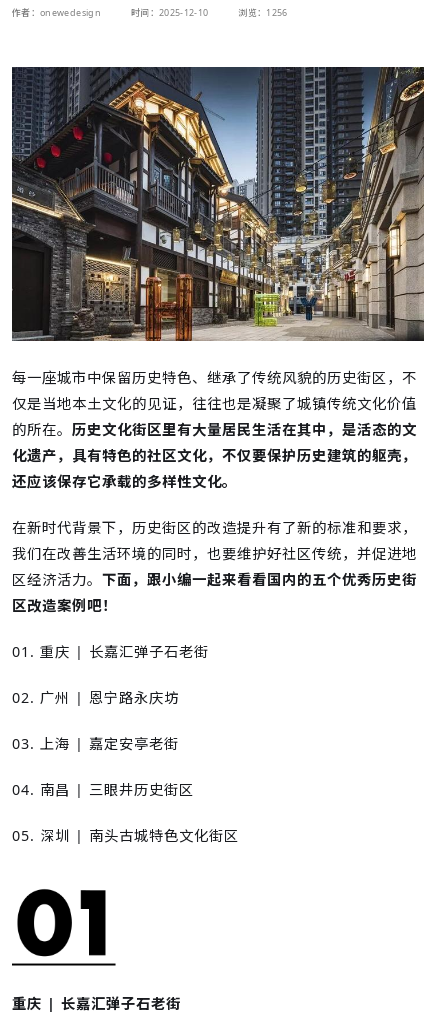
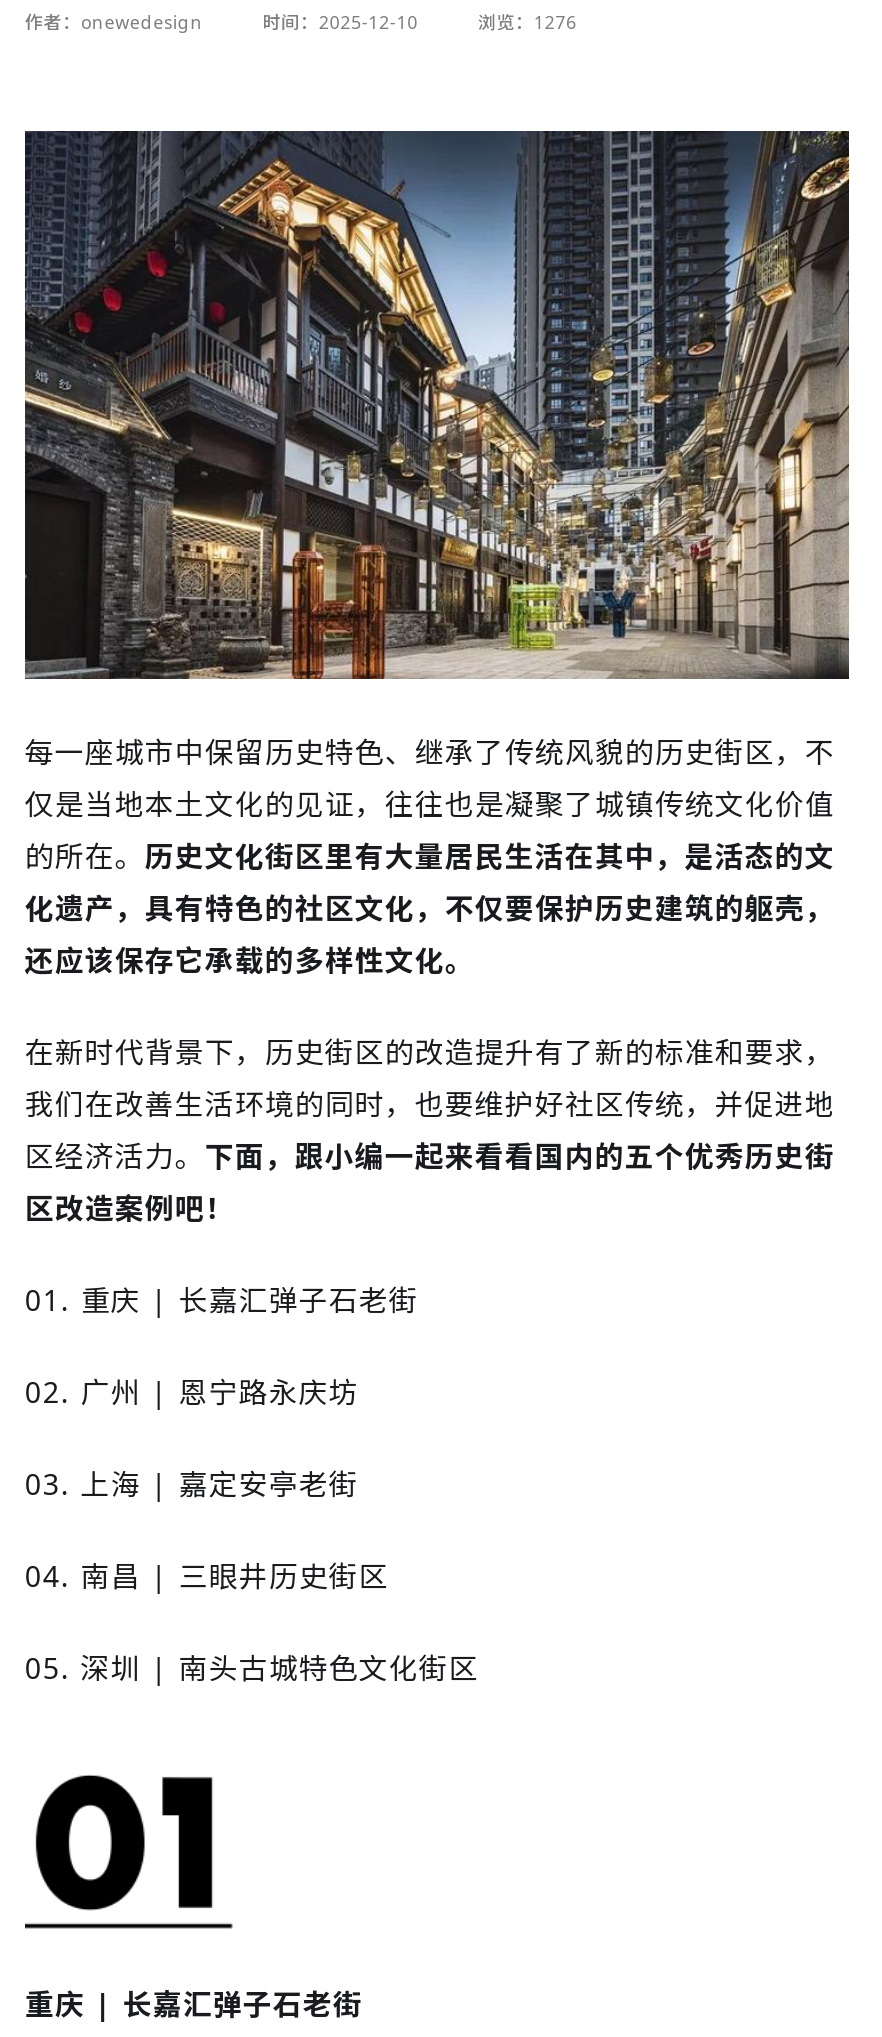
[238,6,288,19] 浏览：1256 -> [478,9,577,35] 浏览：1276

